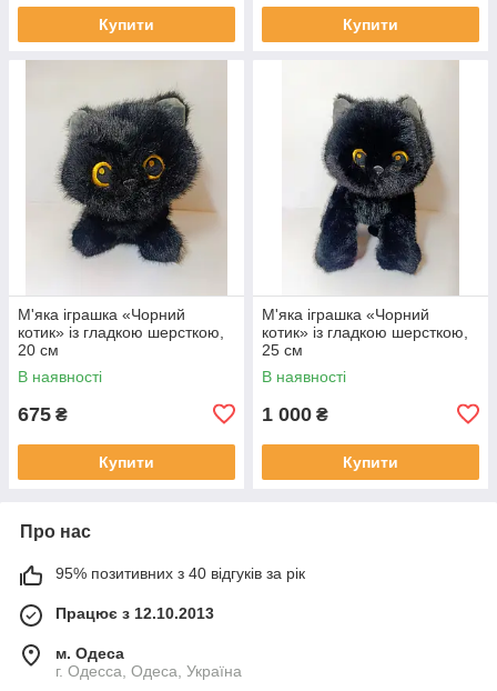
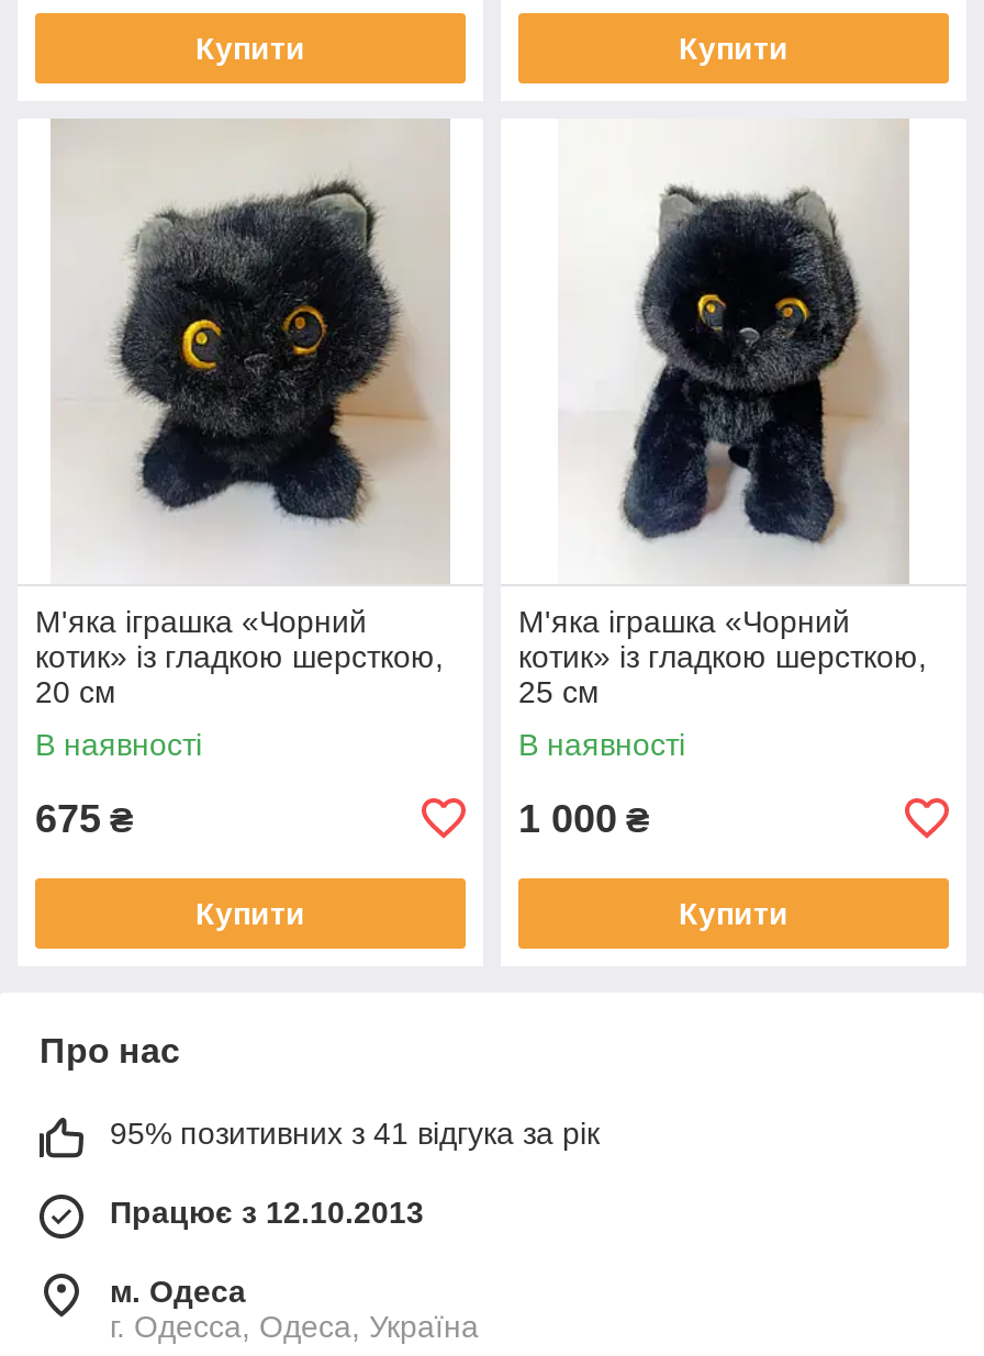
[55,564,305,582] 95% позитивних з 40 відгуків за рік -> [110,1115,600,1150] 95% позитивних з 41 відгука за рік

